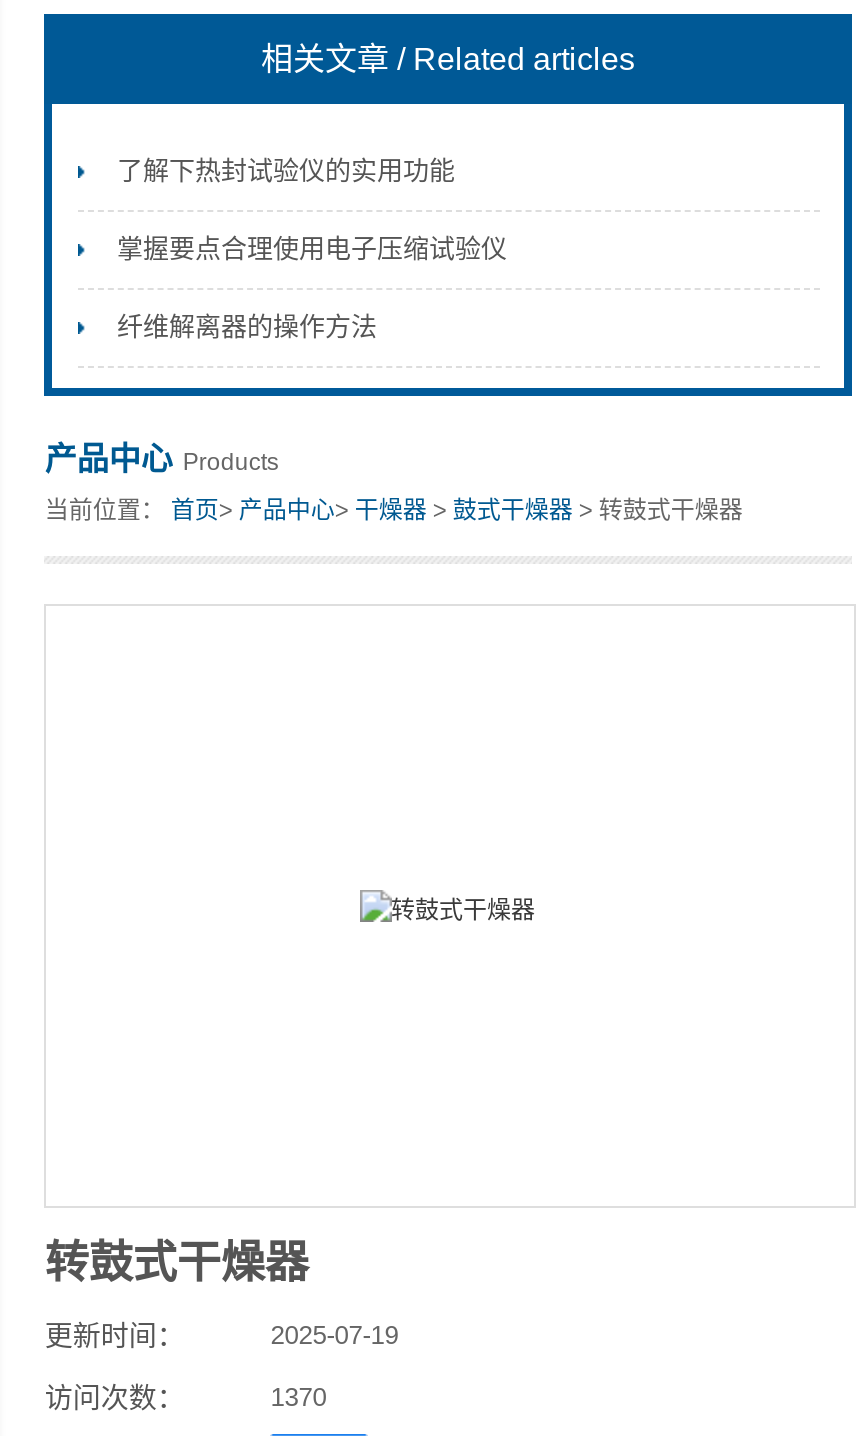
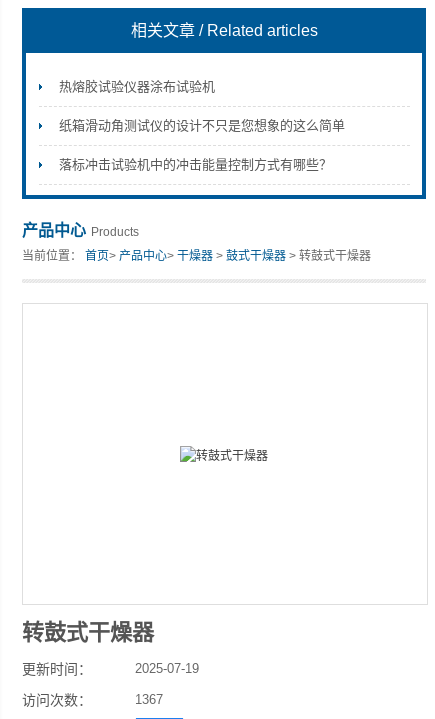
[117,156,455,186] 了解下热封试验仪的实用功能 -> [58,79,214,94] 热熔胶试验仪器涂布试验机
[117,234,507,264] 掌握要点合理使用电子压缩试验仪 -> [58,118,344,133] 纸箱滑动角测试仪的设计不只是您想象的这么简单
[117,312,377,342] 纤维解离器的操作方法 -> [58,157,331,172] 落标冲击试验机中的冲击能量控制方式有哪些？
[271,1382,327,1412] 1370 -> [135,692,163,707] 1367

